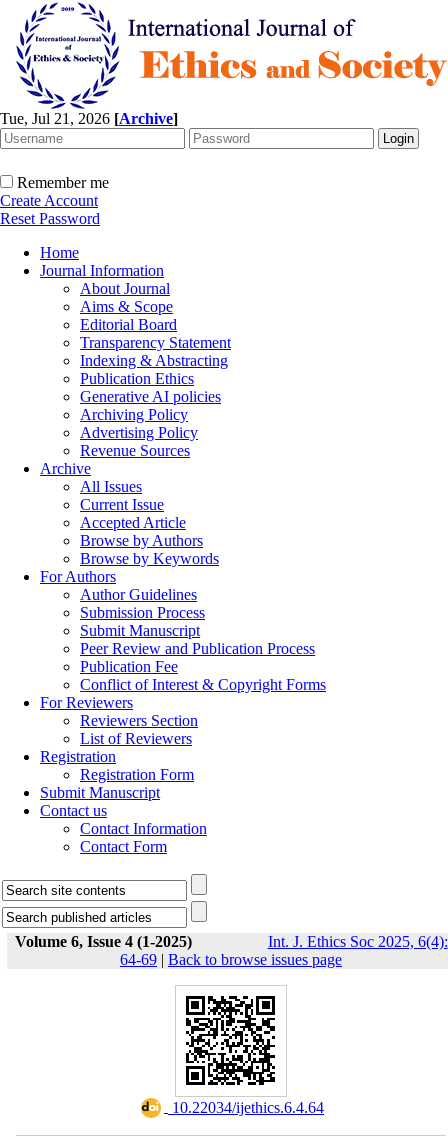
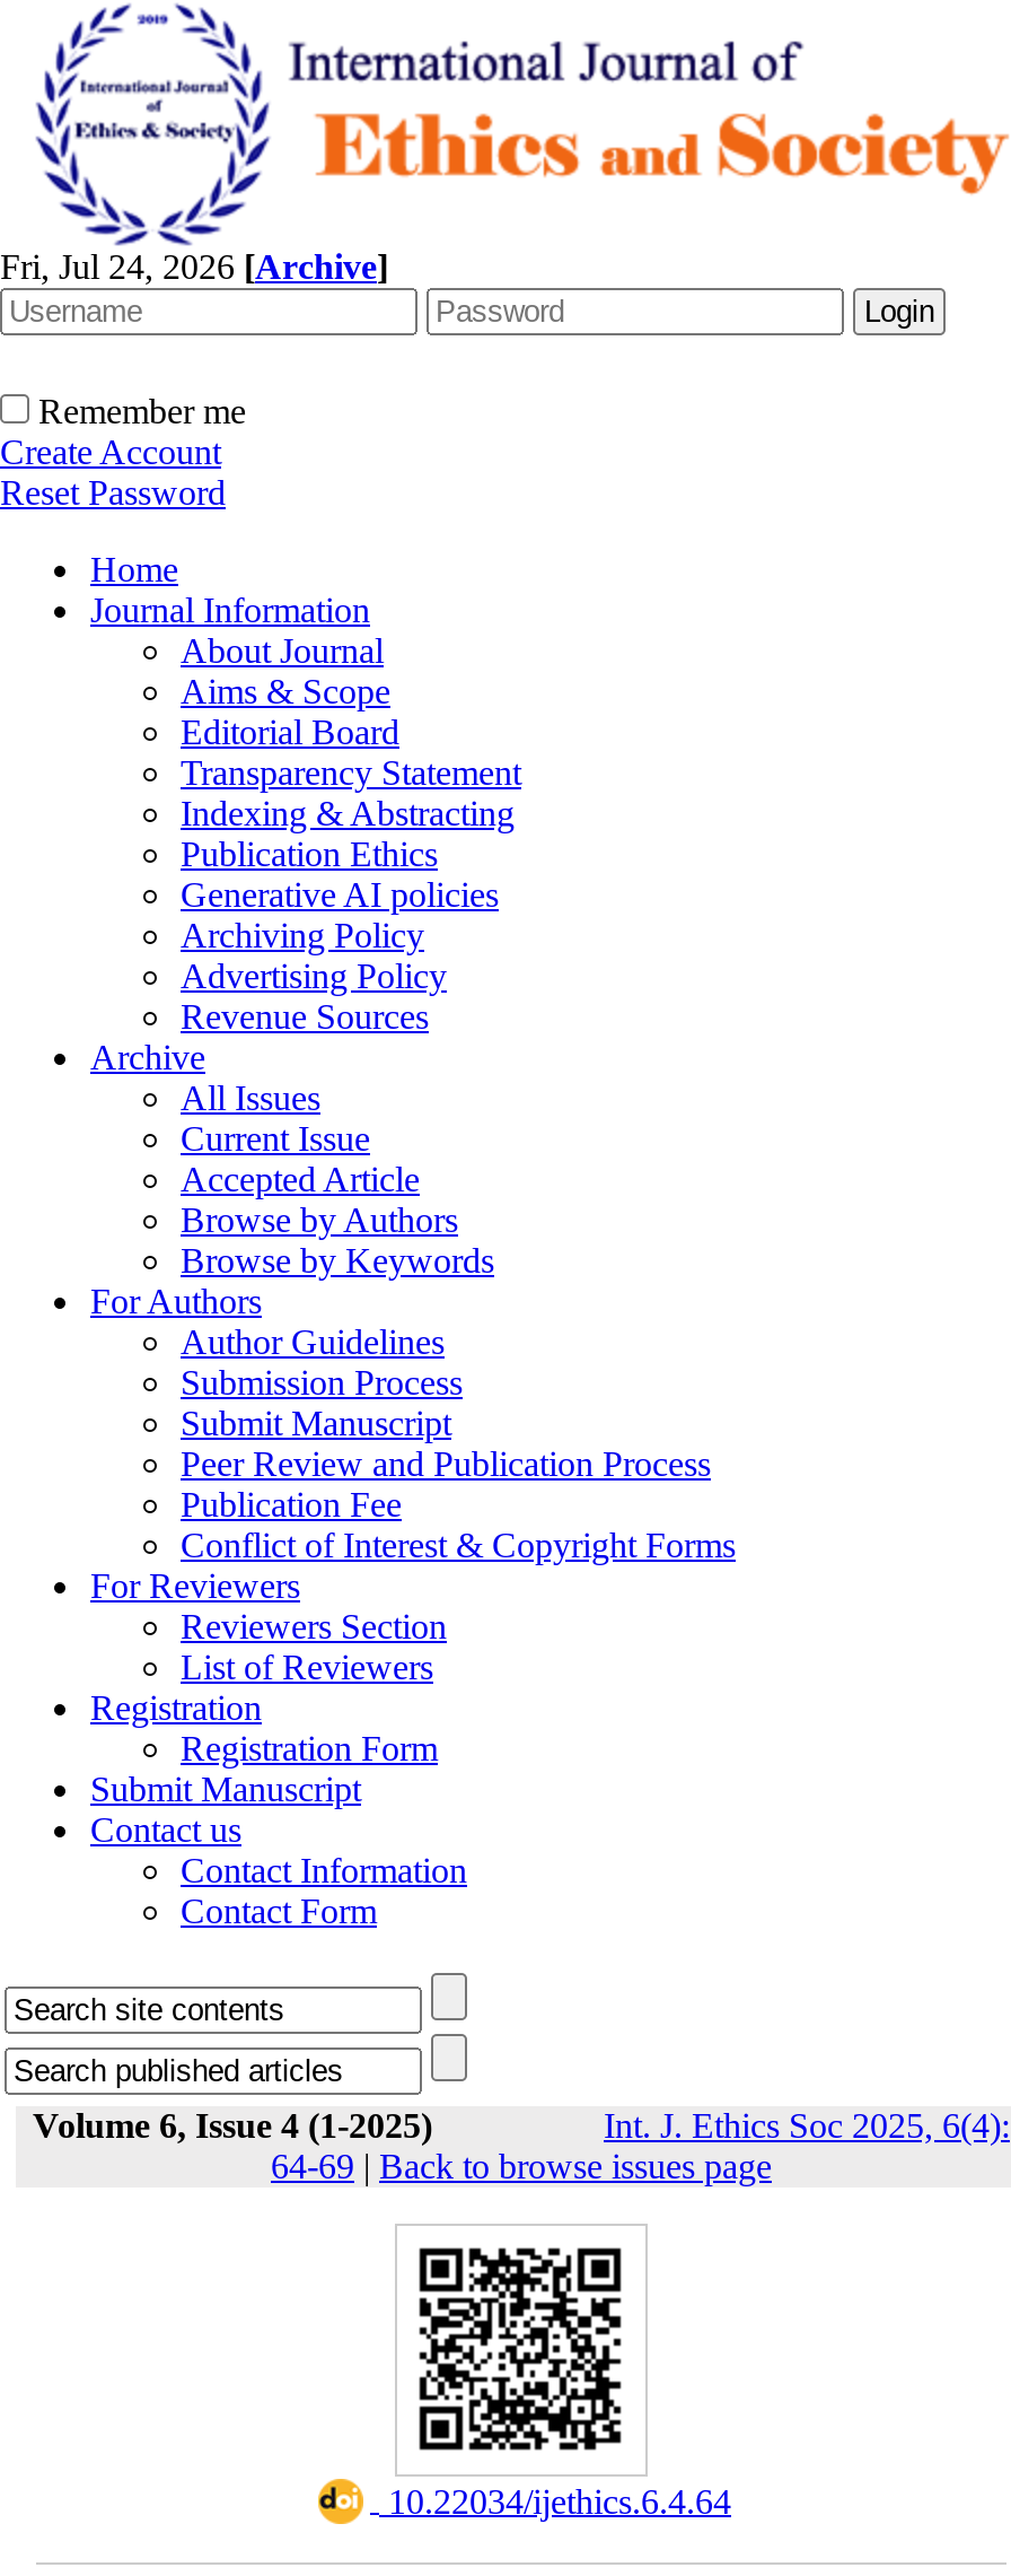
[0,110,178,127] Tue, Jul 21, 2026 [Archive] -> [0,247,388,286] Fri, Jul 24, 2026 [Archive]

